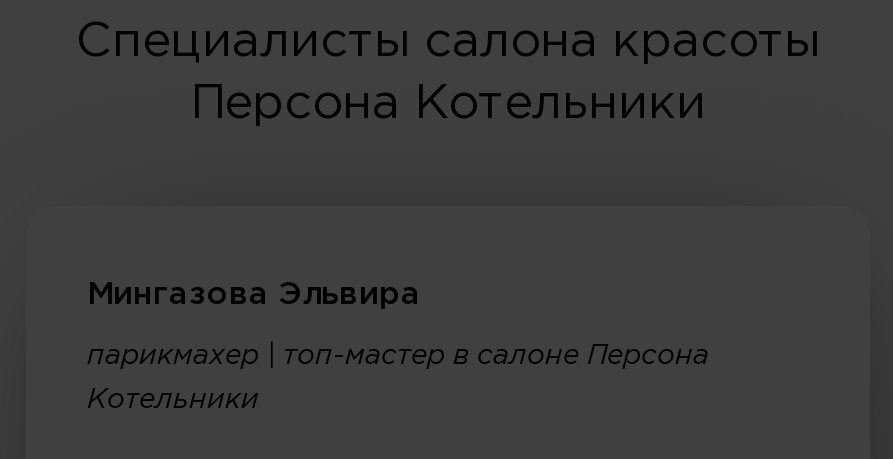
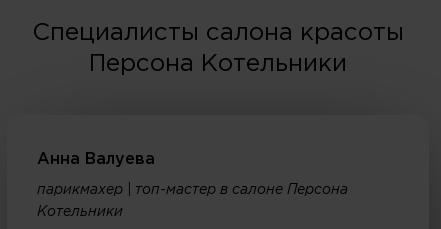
[87,279,421,309] Мингазова Эльвира -> [37,152,155,167] Анна Валуева

